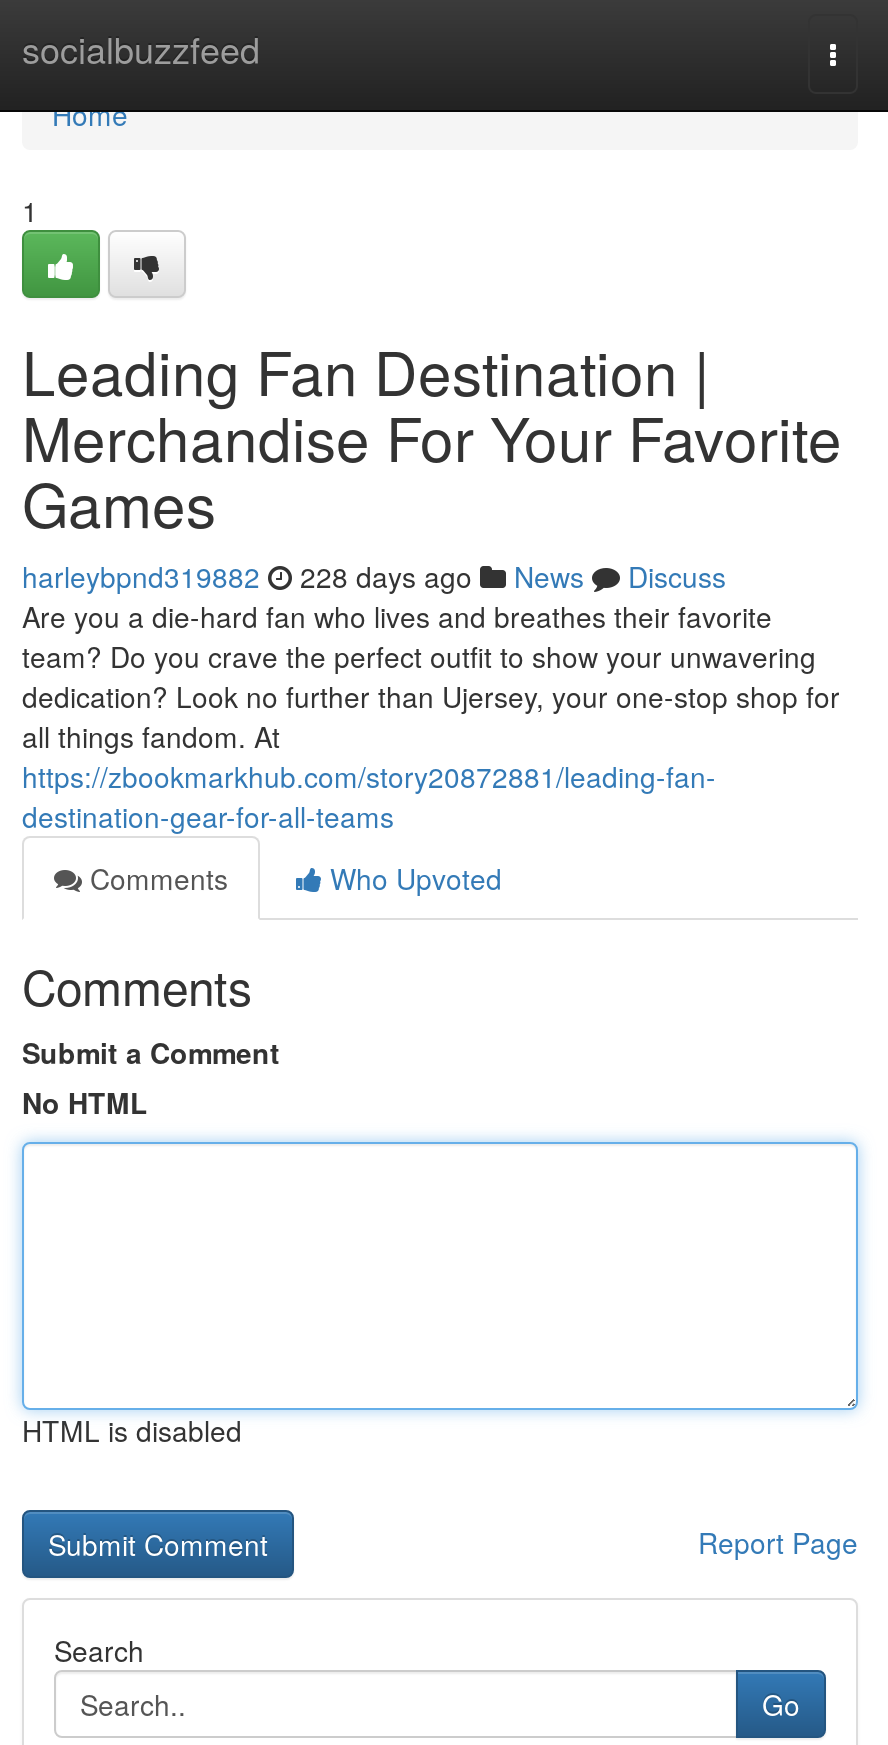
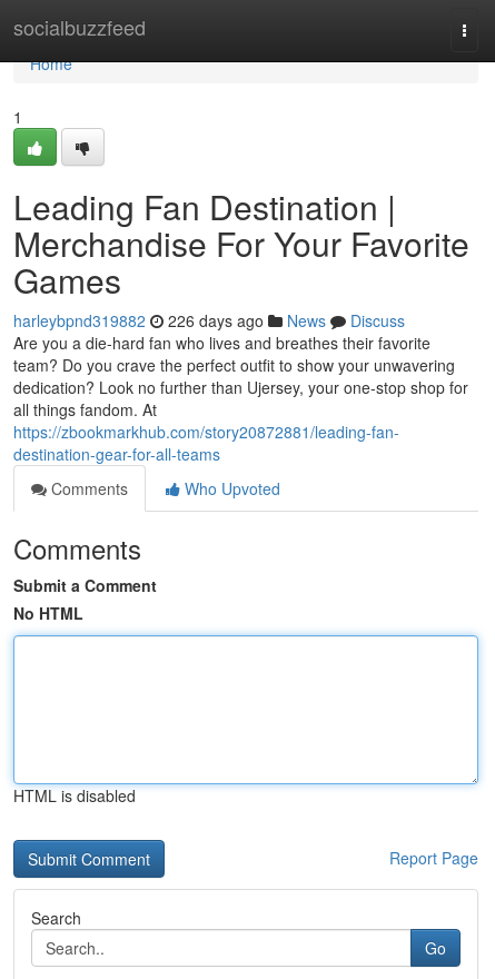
[22,556,726,596] harleybpnd319882 228 days ago News Discuss -> [13,309,405,332] harleybpnd319882 226 days ago News Discuss

